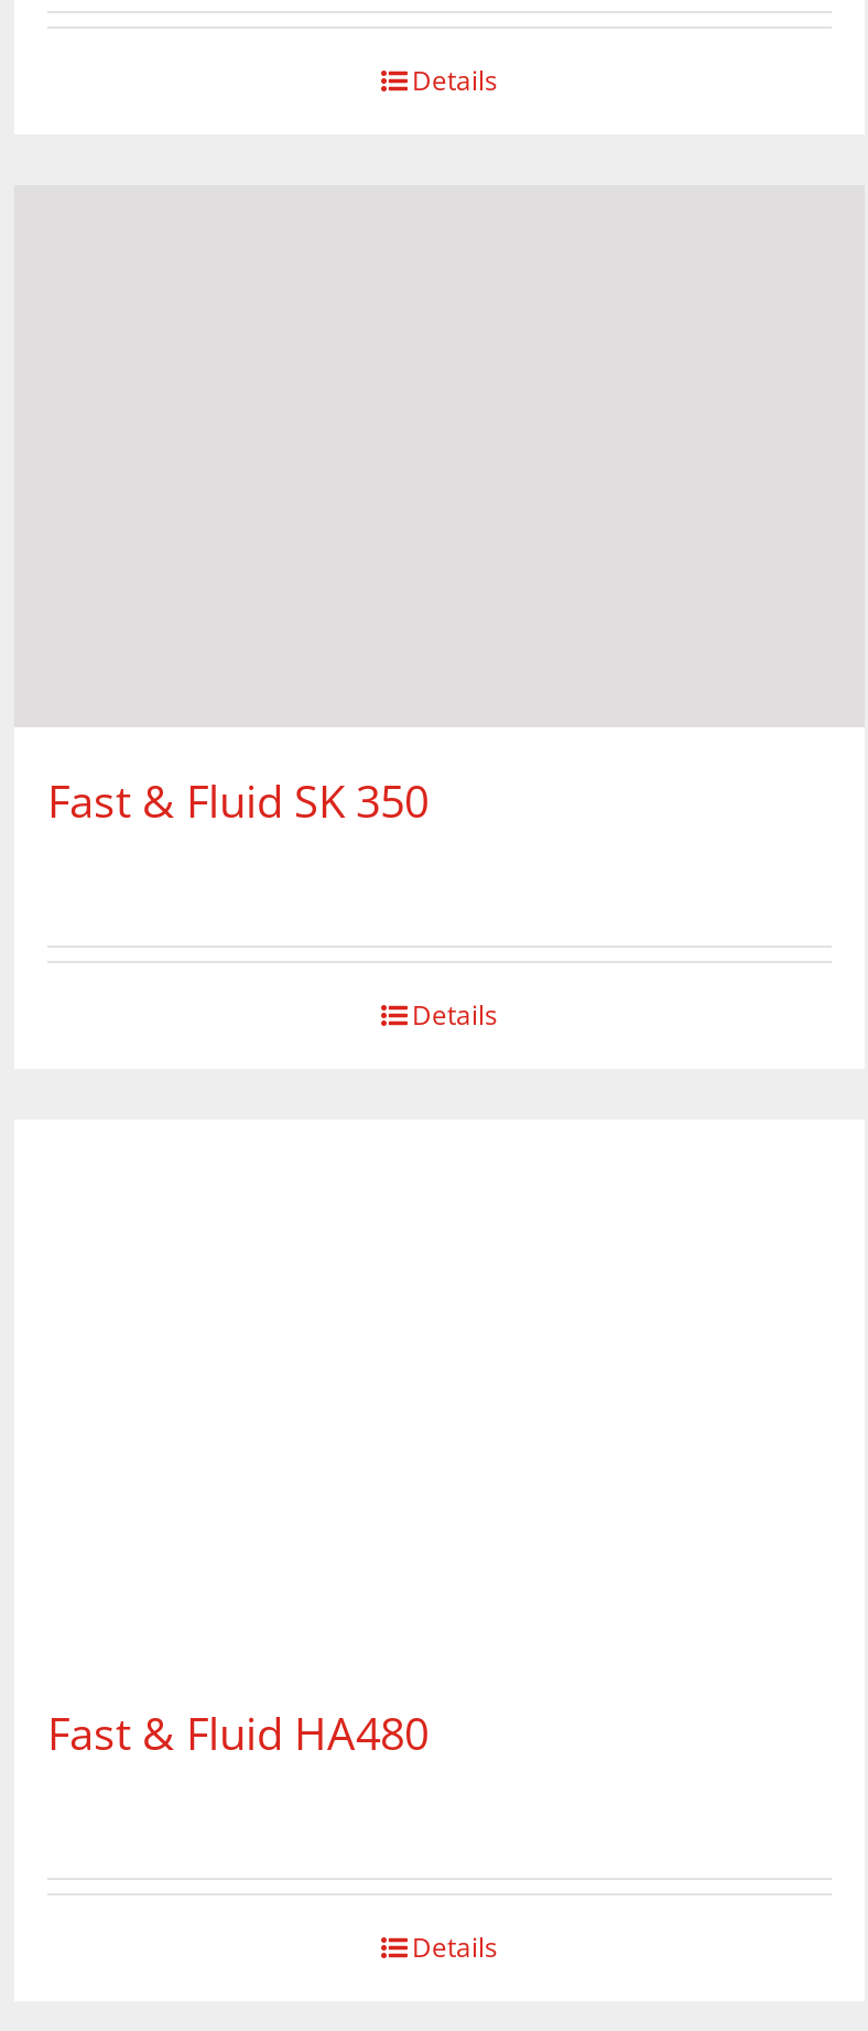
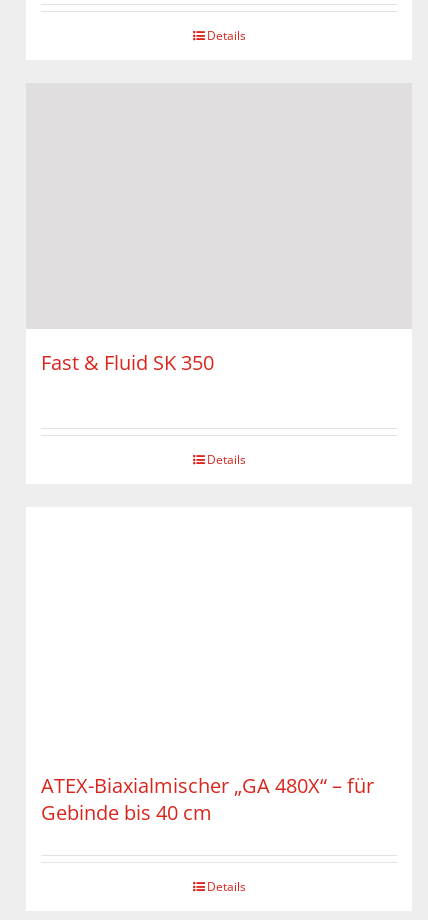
[47,1705,428,1764] Fast & Fluid HA480 -> [41,772,374,826] ATEX-Biaxialmischer „GA 480X“ – für | Gebinde bis 40 cm

